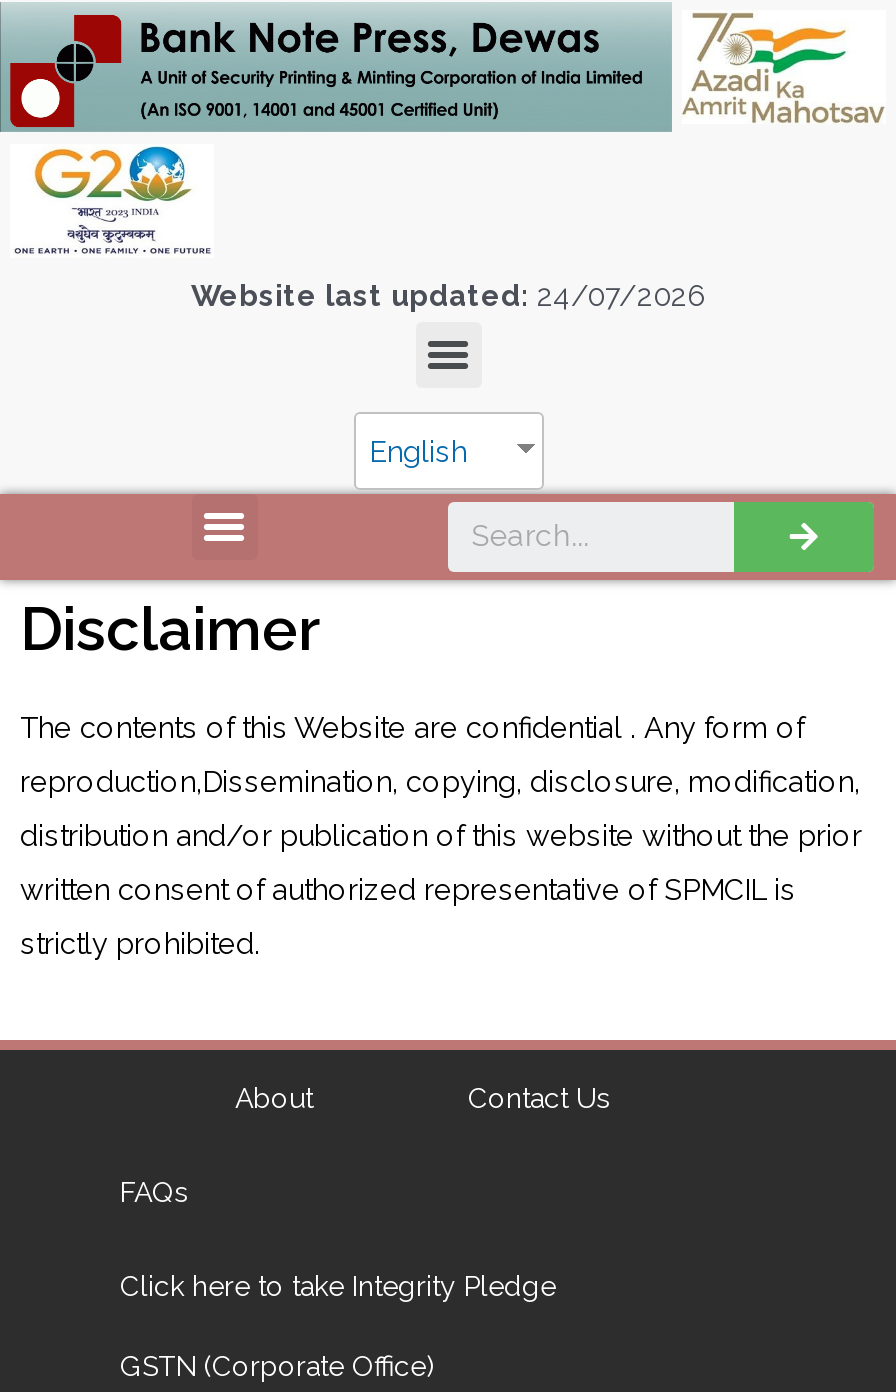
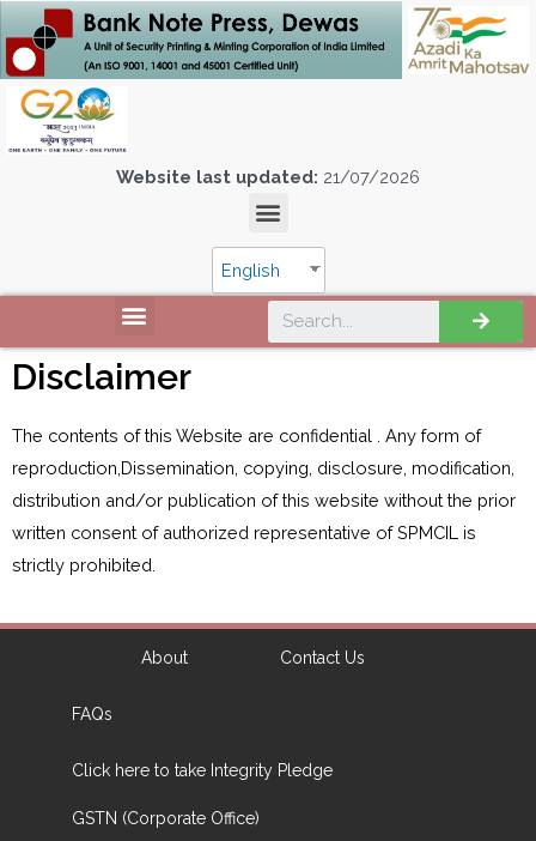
[191,278,705,312] Website last updated: 24/07/2026 -> [116,166,420,187] Website last updated: 21/07/2026

